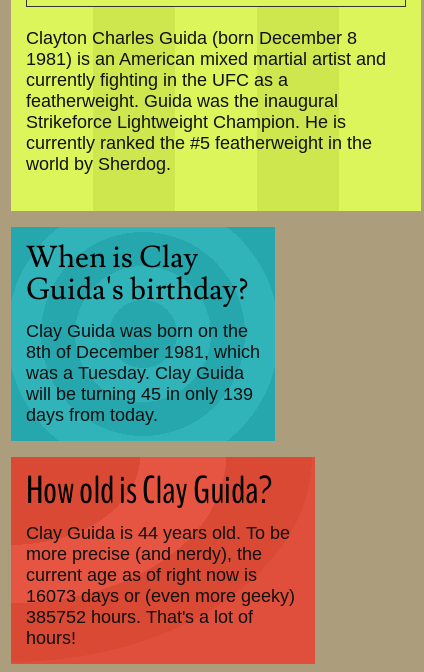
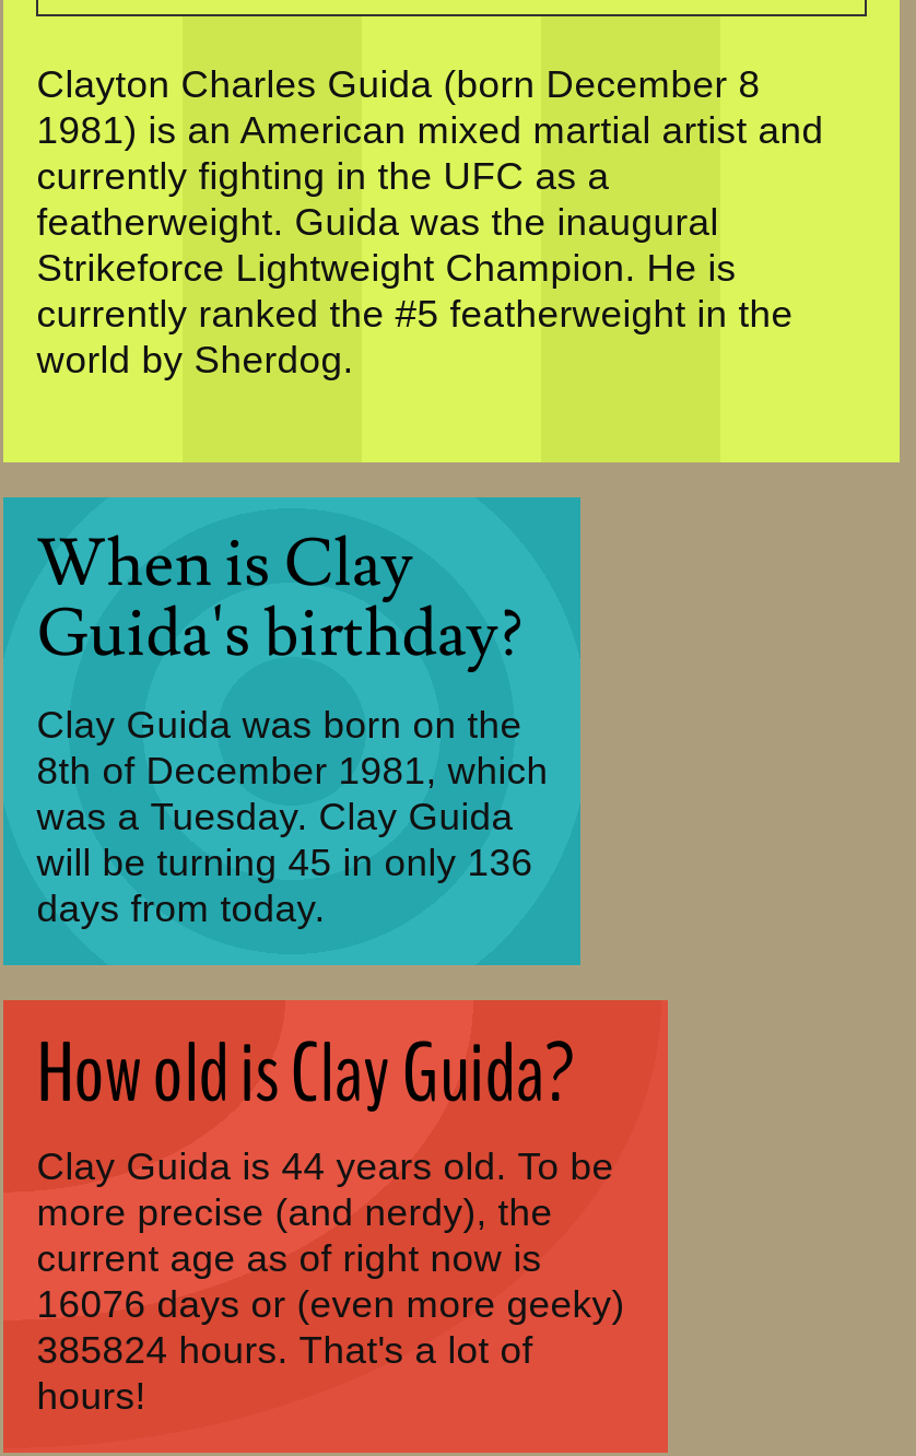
[26,384,253,404] will be turning 45 in only 139 -> [37,841,533,885] will be turning 45 in only 136
[26,586,295,606] 16073 days or (even more geeky) -> [37,1283,625,1327] 16076 days or (even more geeky)
[26,607,253,627] 385752 hours. That's a lot of -> [37,1329,533,1373] 385824 hours. That's a lot of

